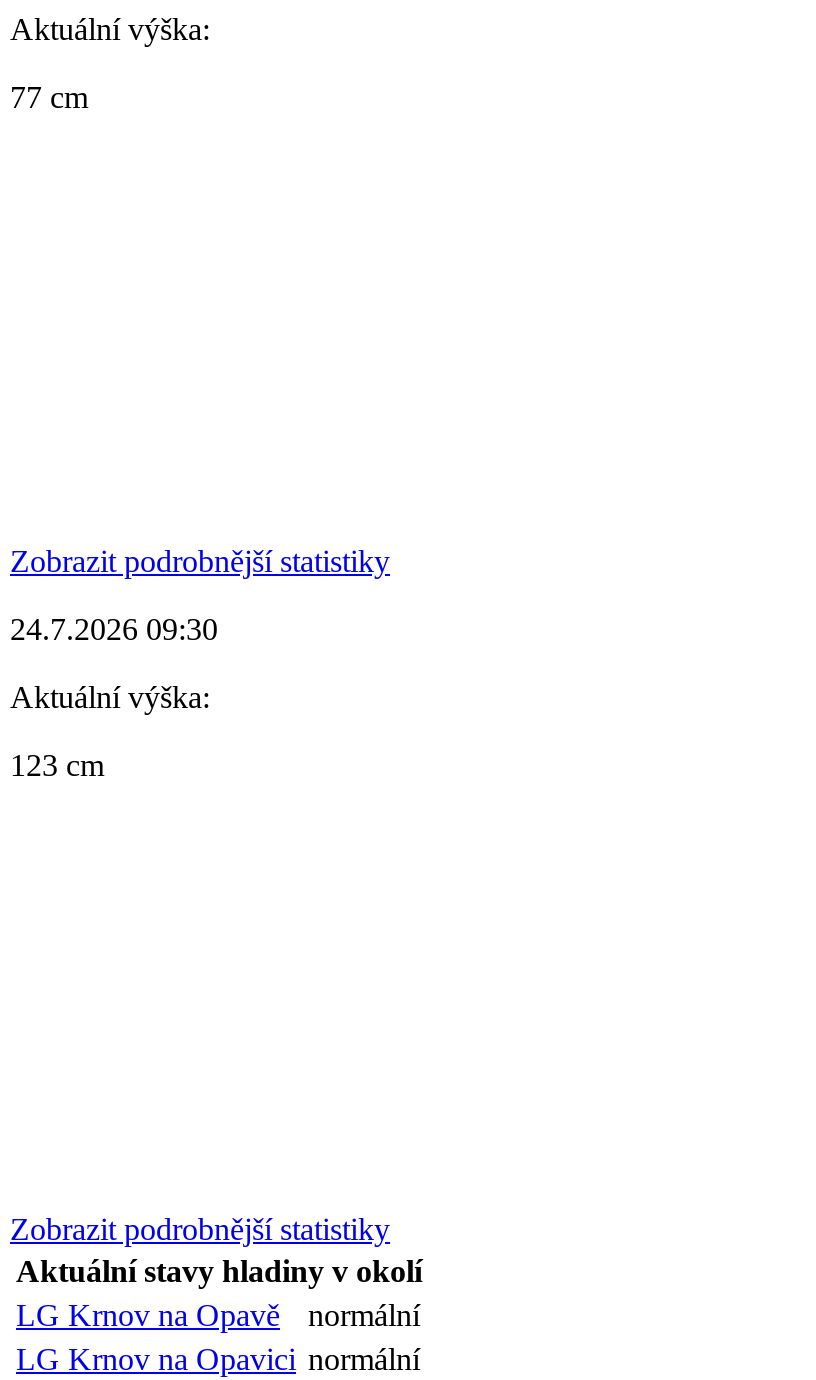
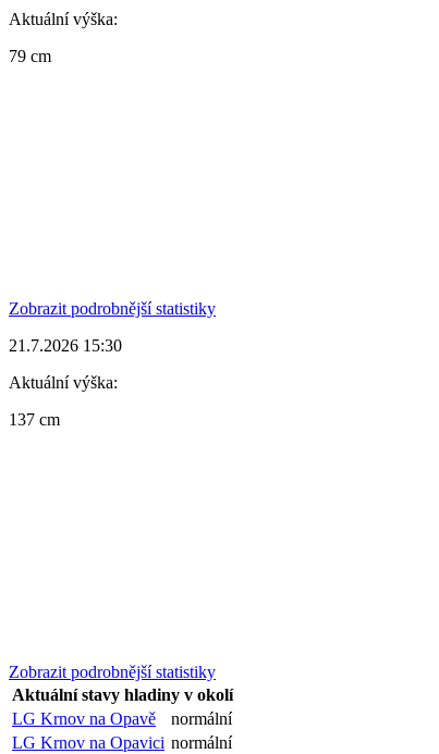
[10,79,88,113] 77 cm -> [9,46,51,65] 79 cm
[10,611,218,645] 24.7.2026 09:30 -> [9,336,122,354] 21.7.2026 15:30
[10,747,104,781] 123 cm -> [9,410,60,428] 137 cm

